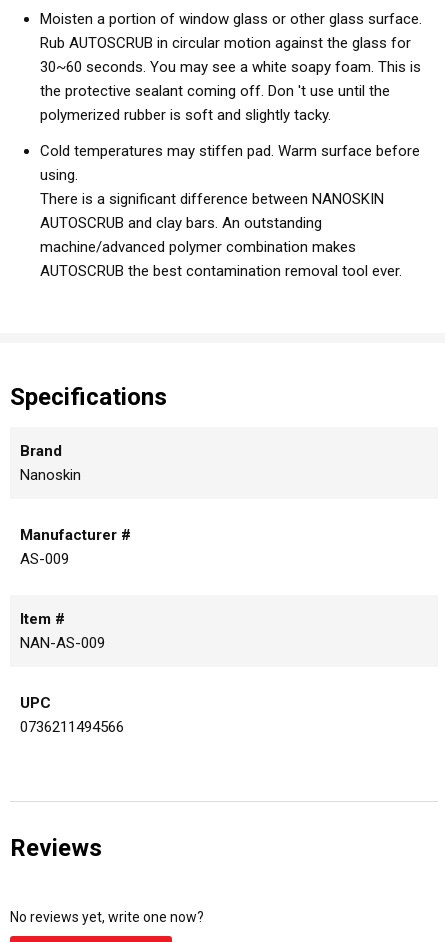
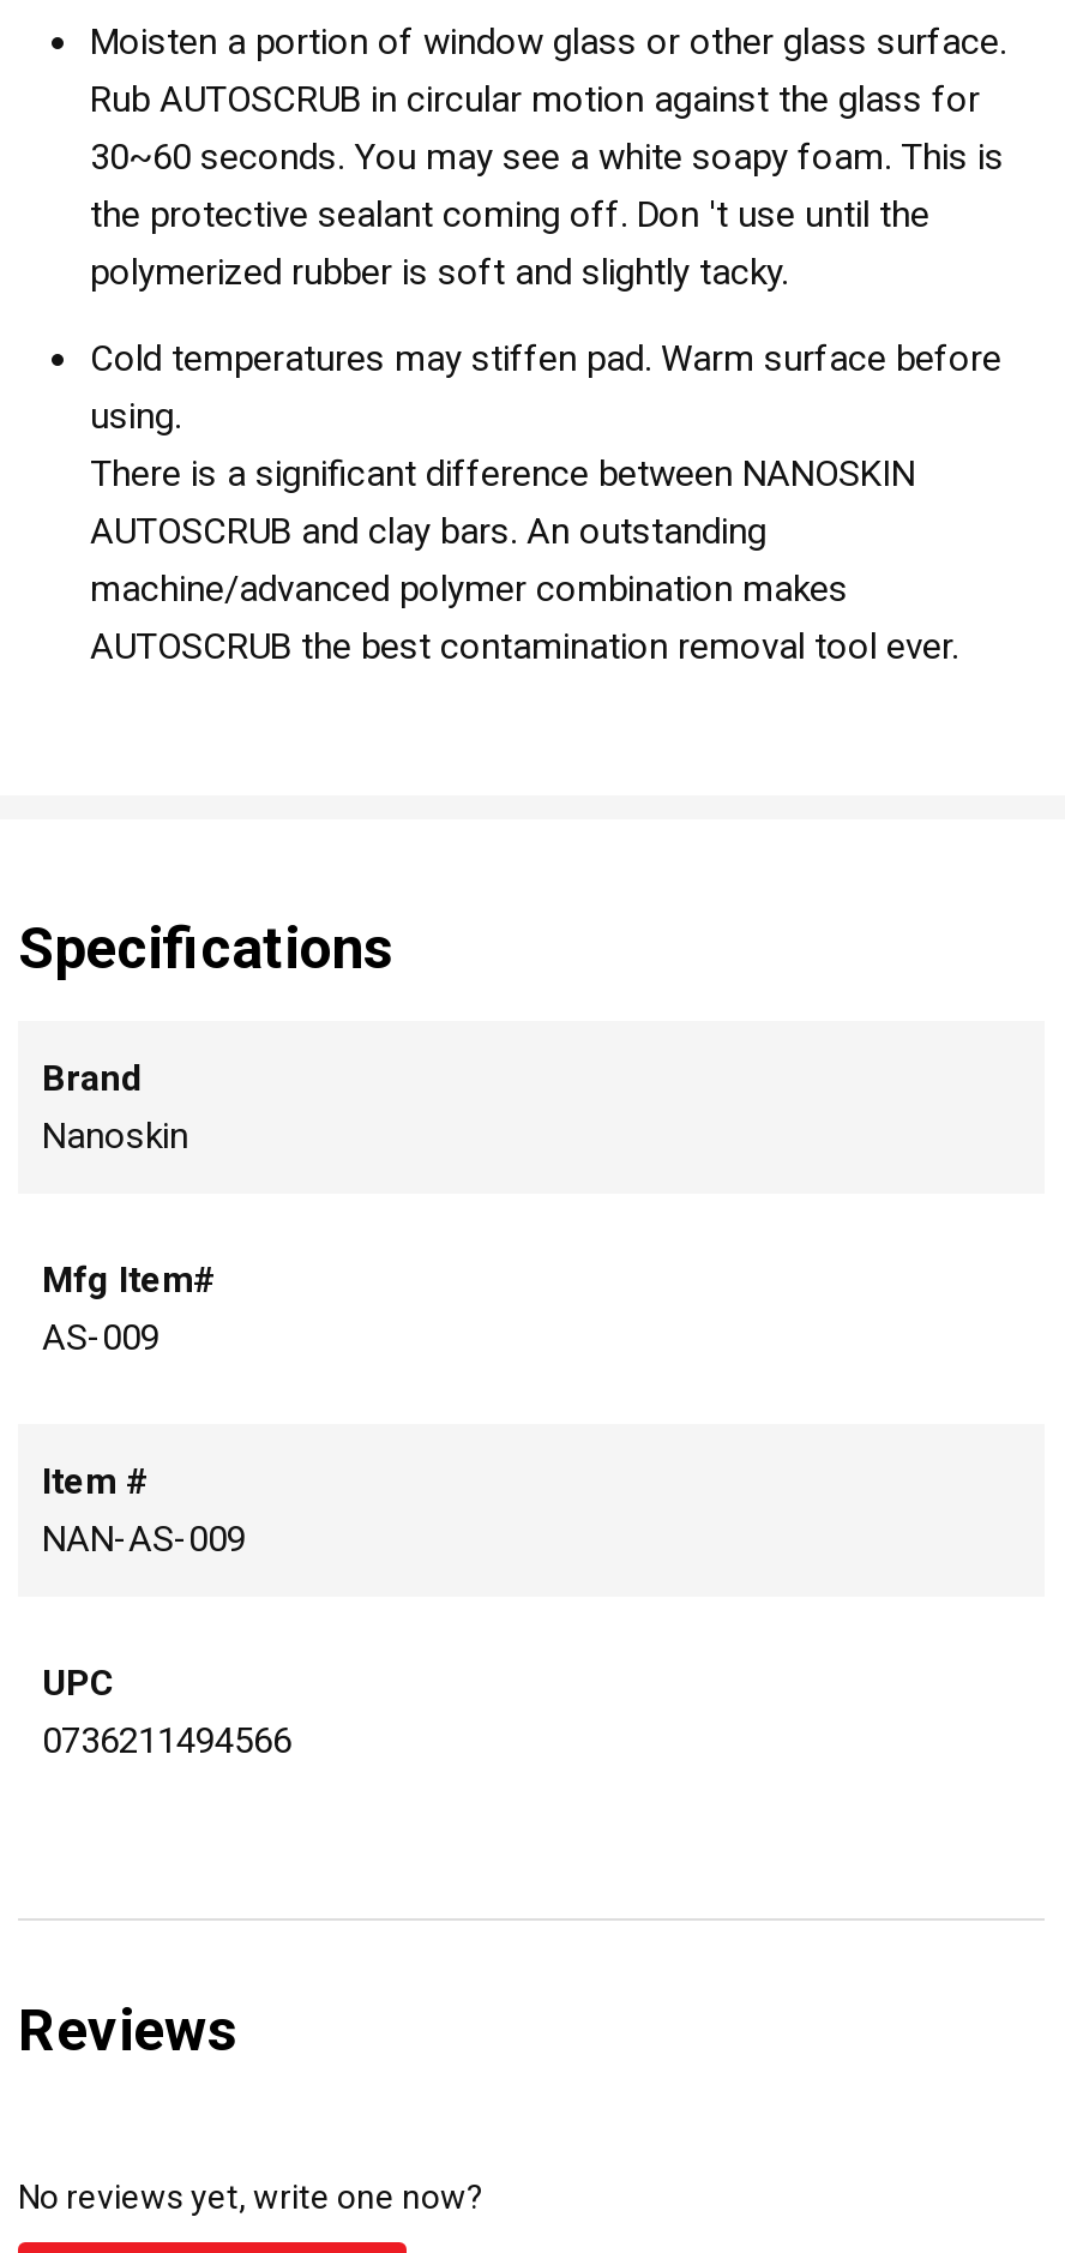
[20,526,131,544] Manufacturer # -> [42,1259,217,1302] Mfg Item#

